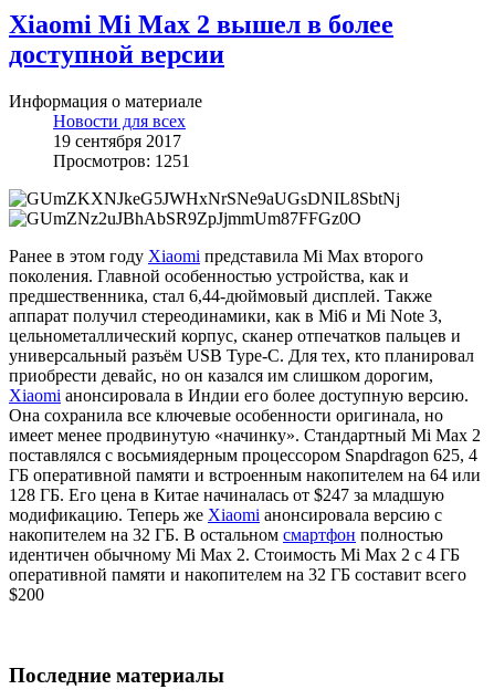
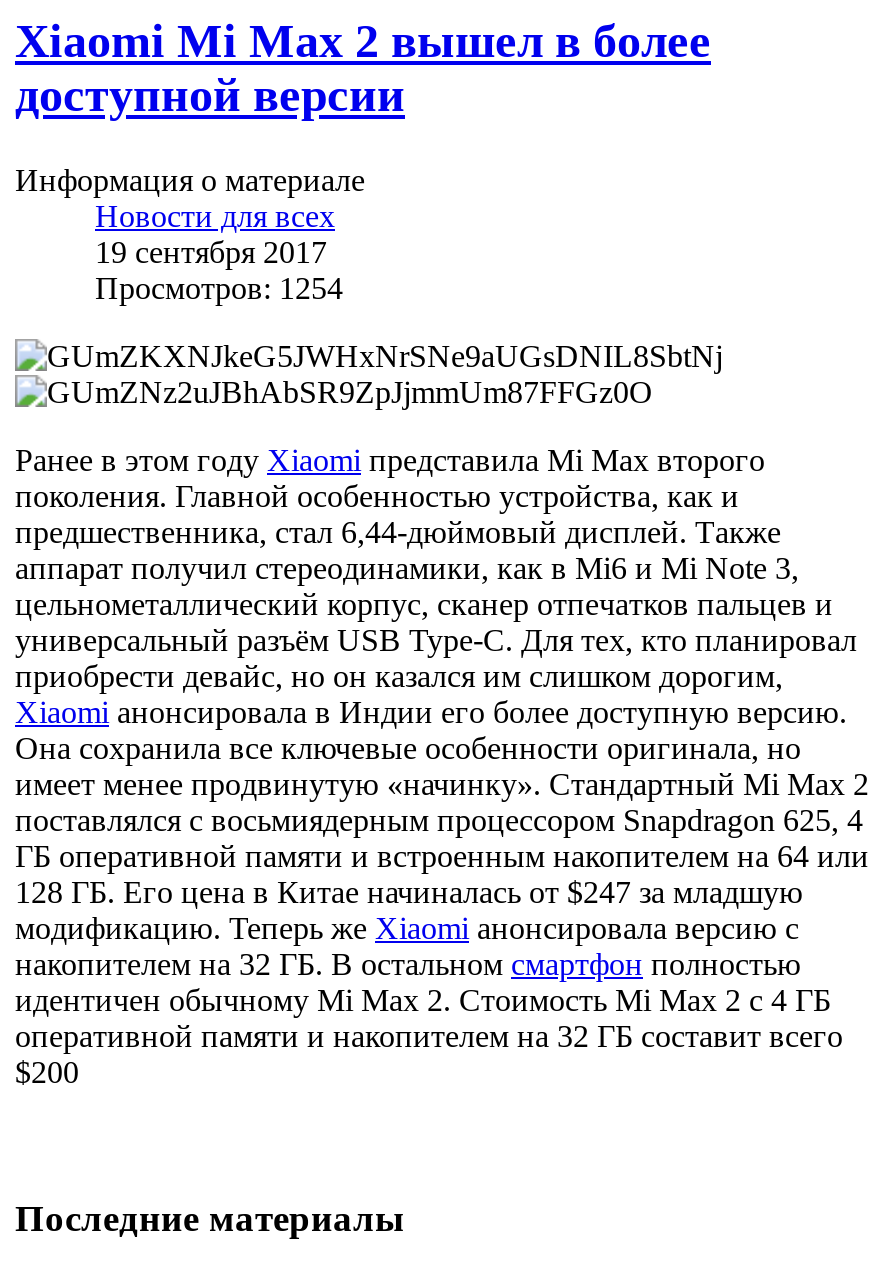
[53,152,190,170] Просмотров: 1251 -> [95,271,343,305] Просмотров: 1254

